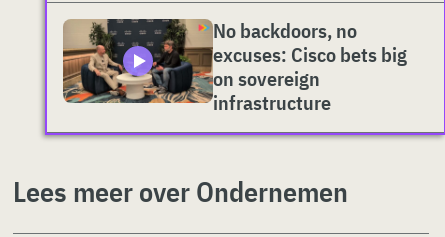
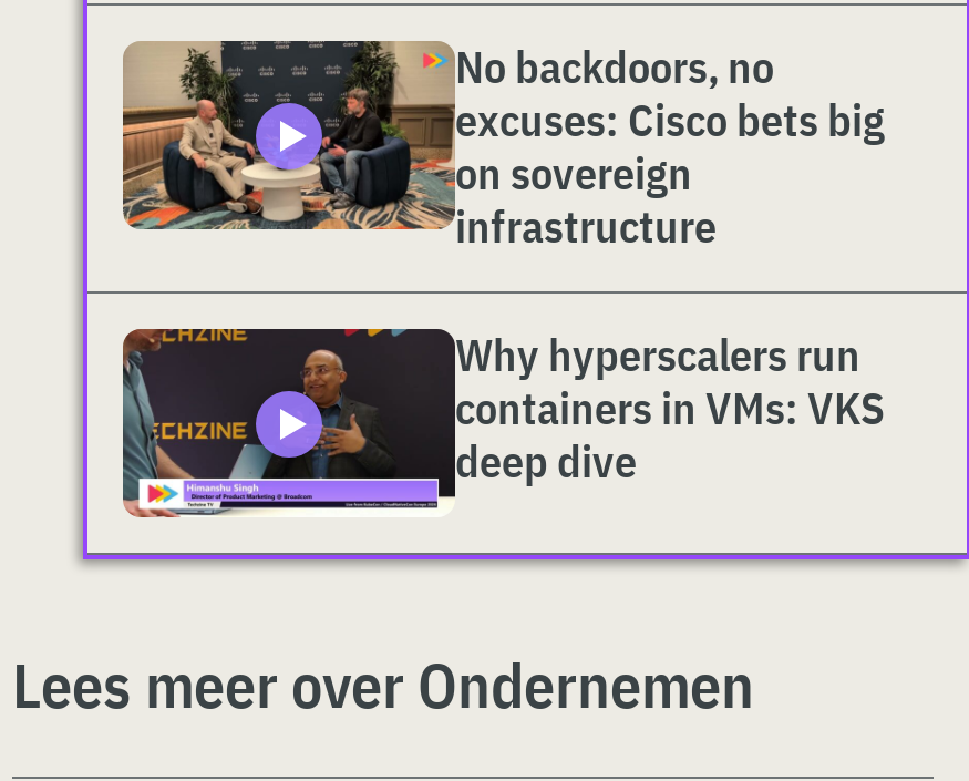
none -> [121,325,885,518] [image] | Why hyperscalers run | containers in VMs: VKS | deep dive

